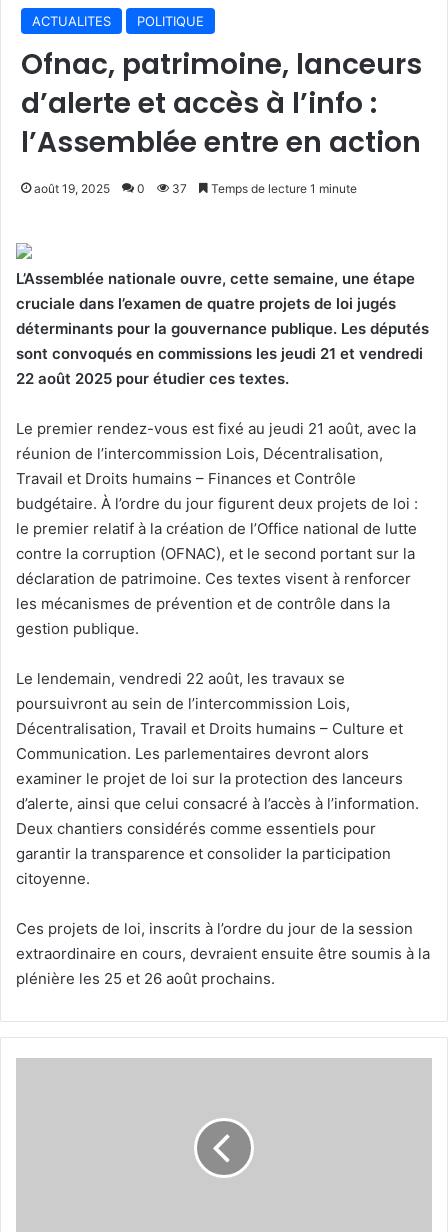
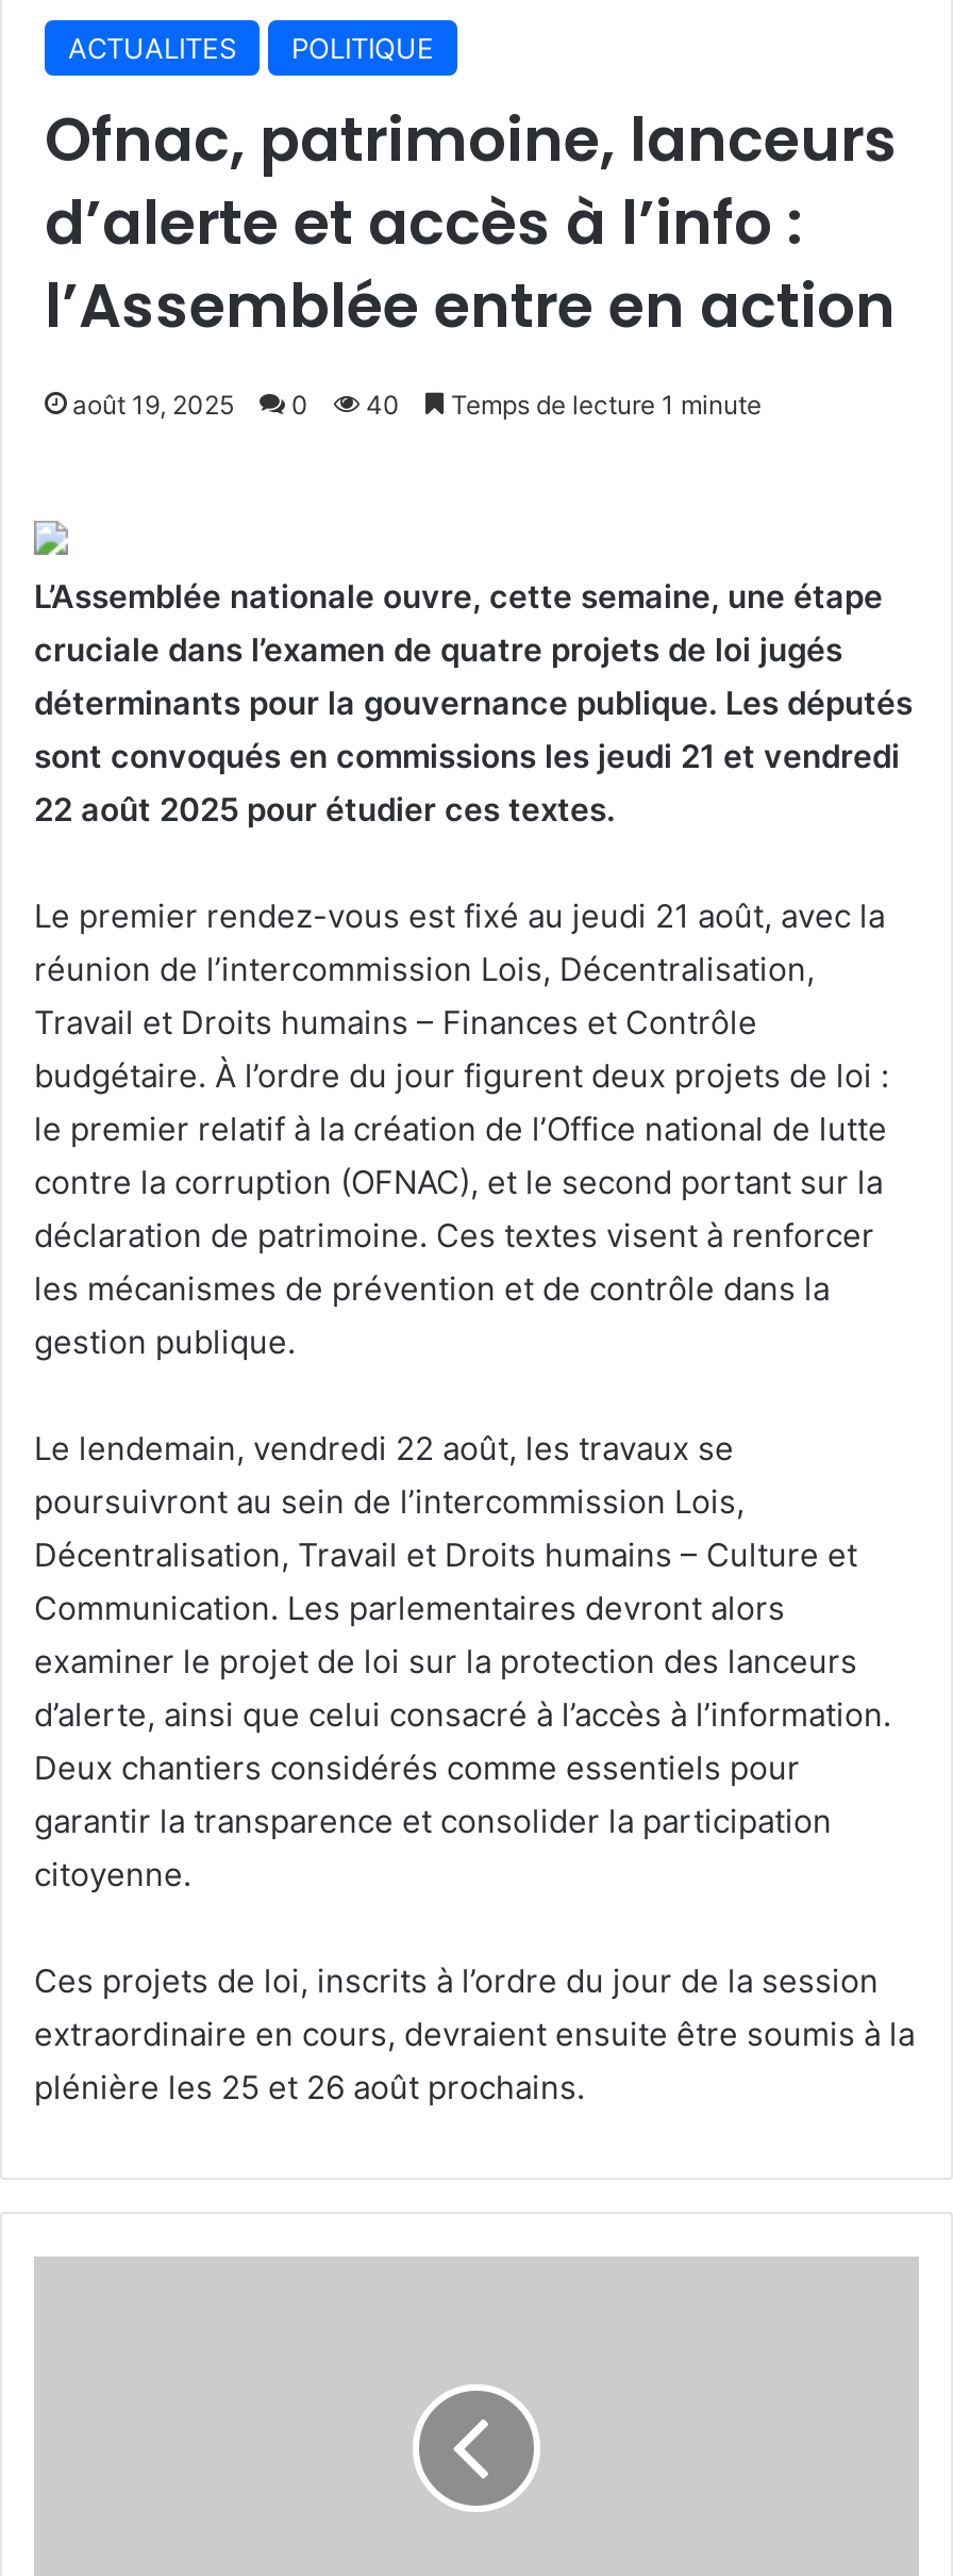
[34,181,357,196] août 19, 2025 0 37 Temps de lecture 1 minute -> [72,389,762,421] août 19, 2025 0 40 Temps de lecture 1 minute

